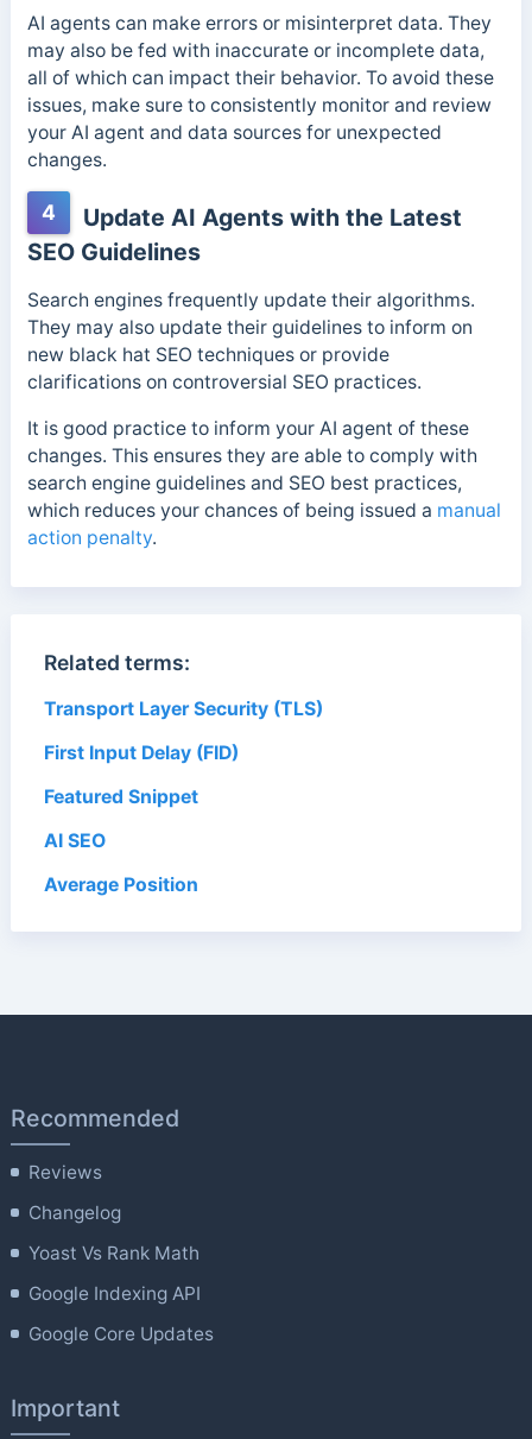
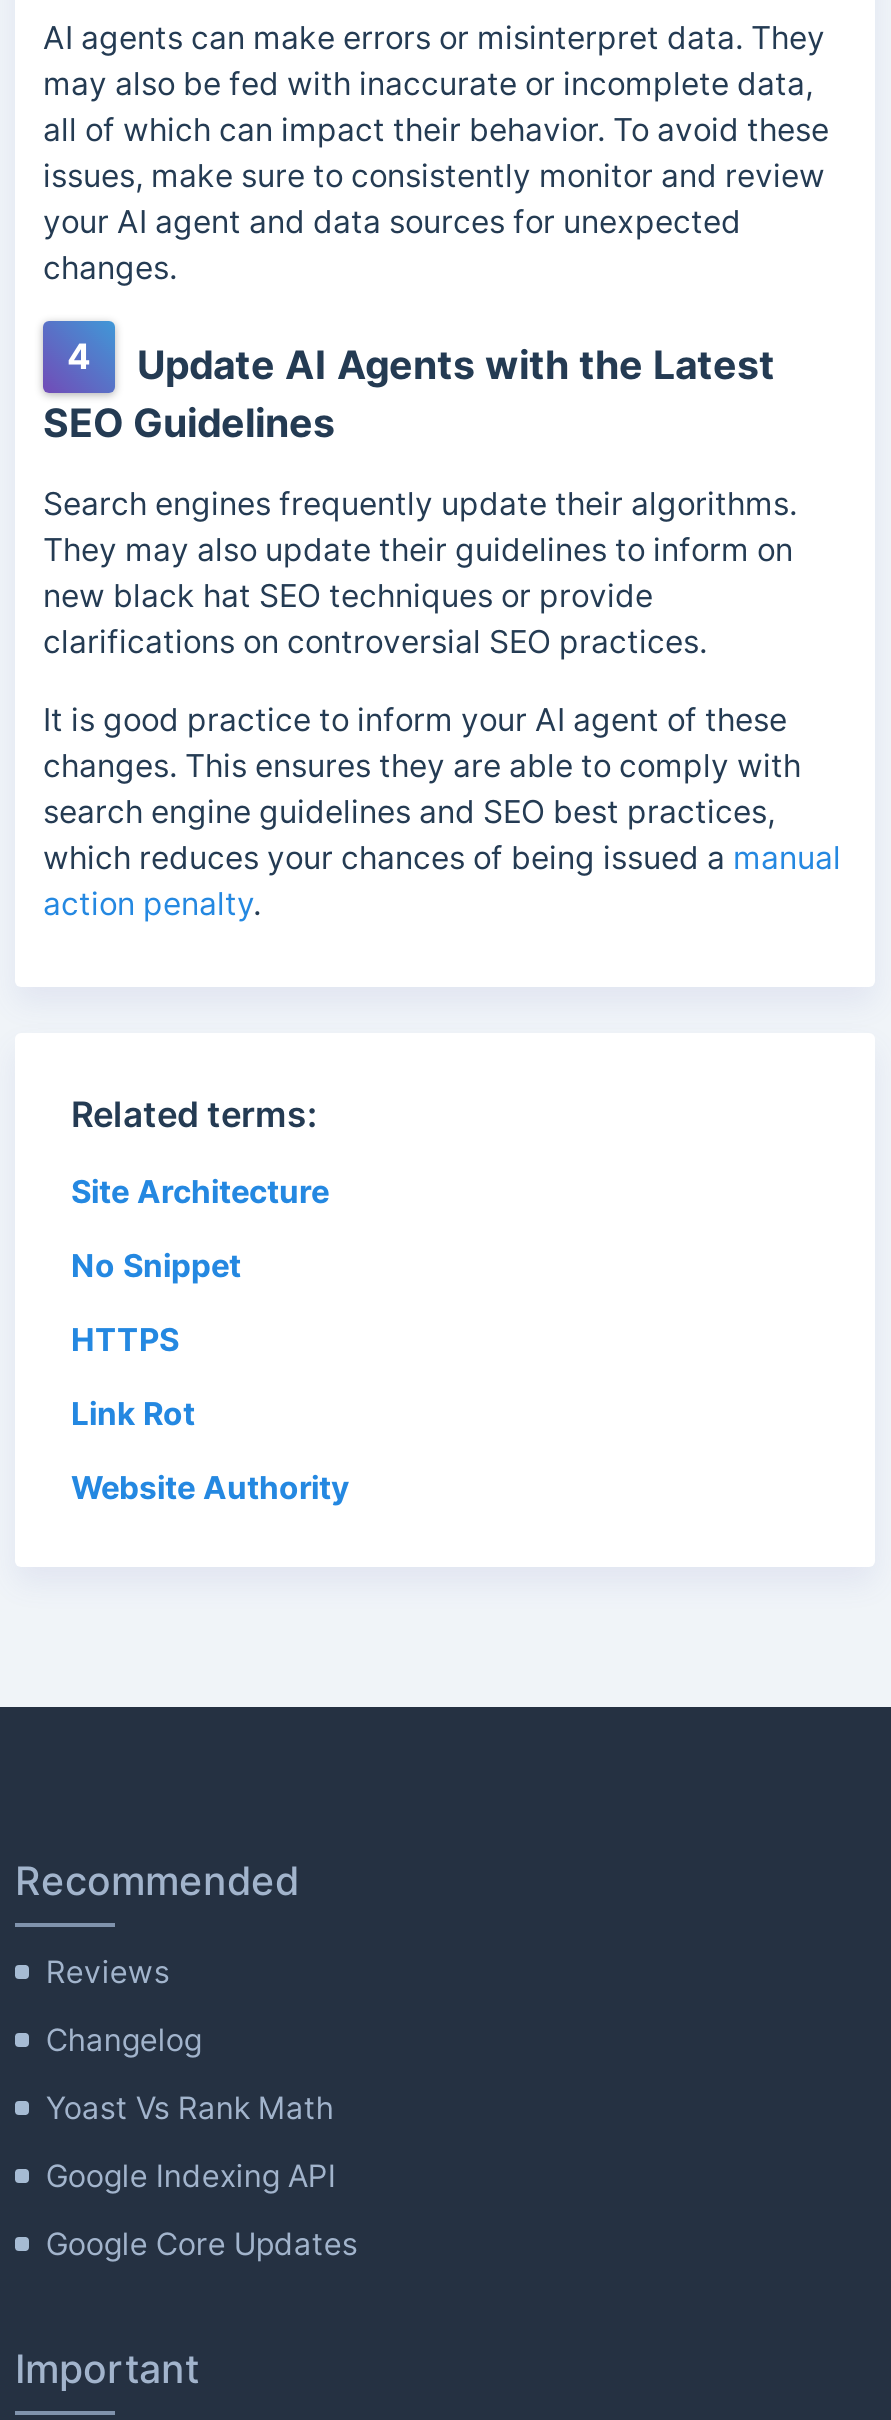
[44,698,323,721] Transport Layer Security (TLS) -> [71,1174,329,1212] Site Architecture
[44,742,239,765] First Input Delay (FID) -> [71,1248,241,1286] No Snippet
[44,786,198,809] Featured Snippet -> [71,1322,179,1360] HTTPS
[44,830,106,852] AI SEO -> [71,1396,195,1434] Link Rot
[44,874,198,896] Average Position -> [71,1470,349,1508] Website Authority

